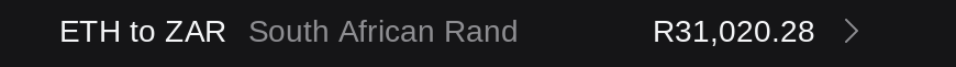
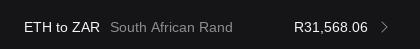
[653,13,815,48] R31,020.28 -> [294,19,368,35] R31,568.06

